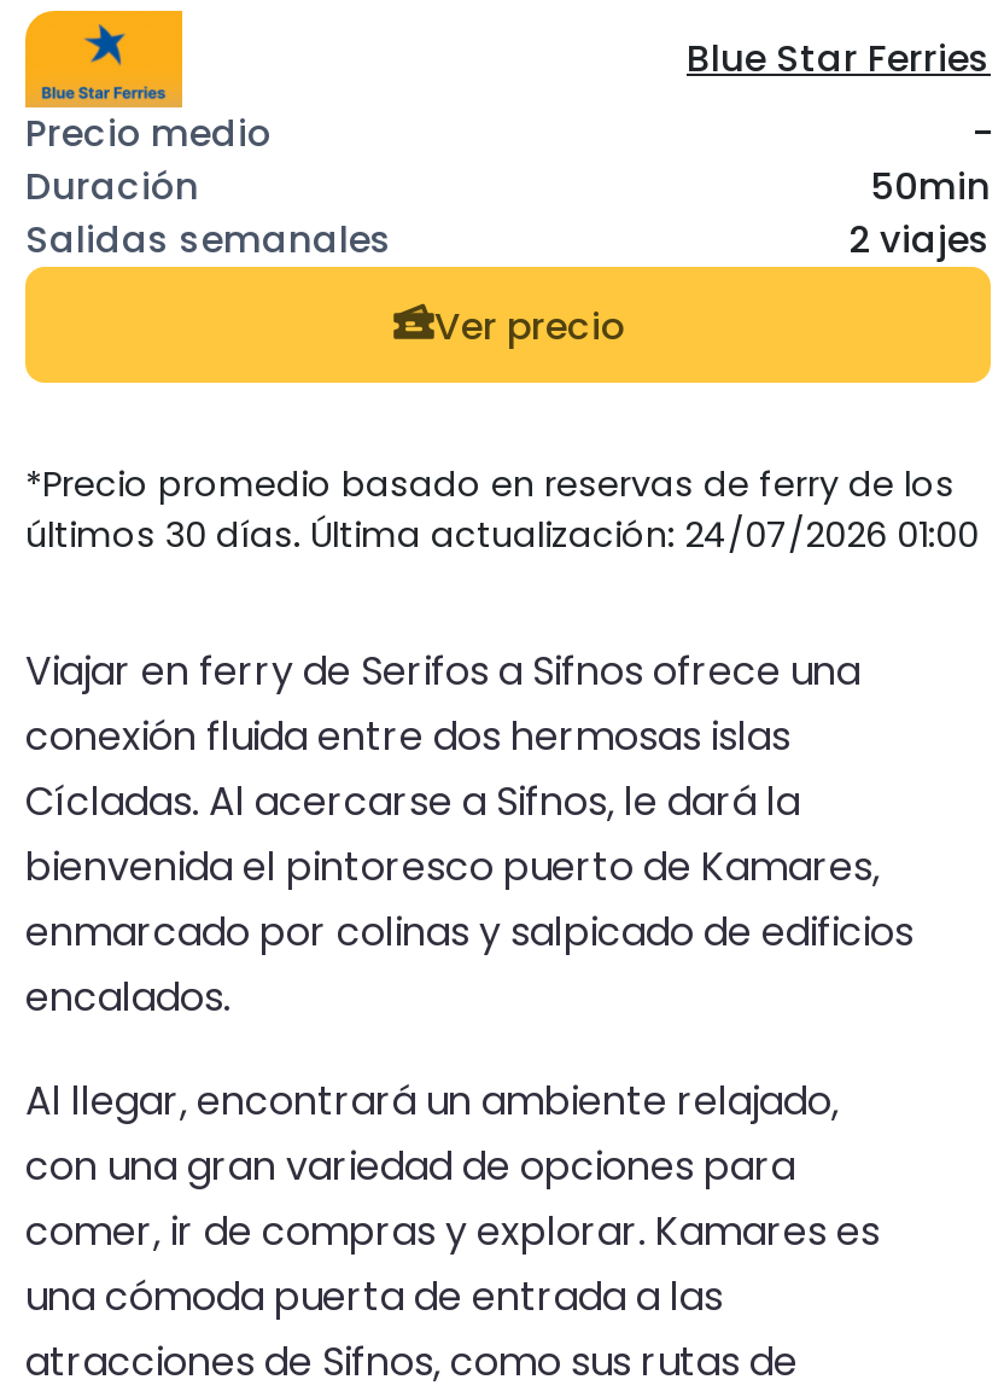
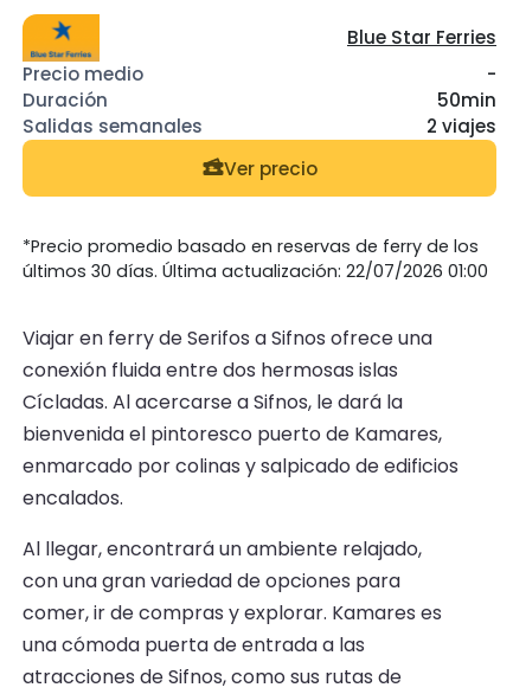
[25,511,979,560] últimos 30 días. Última actualización: 24/07/2026 01:00 -> [23,260,488,283] últimos 30 días. Última actualización: 22/07/2026 01:00

